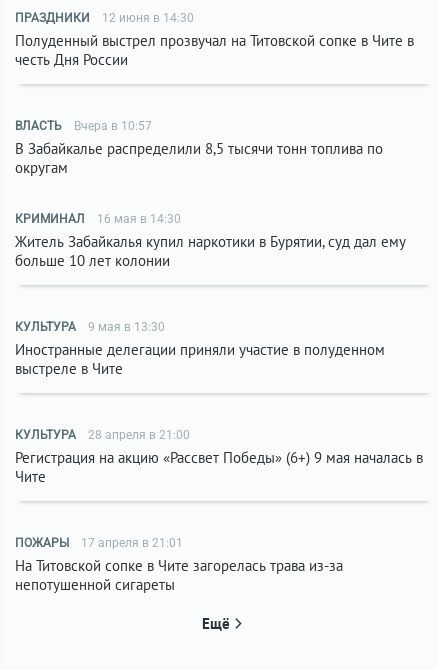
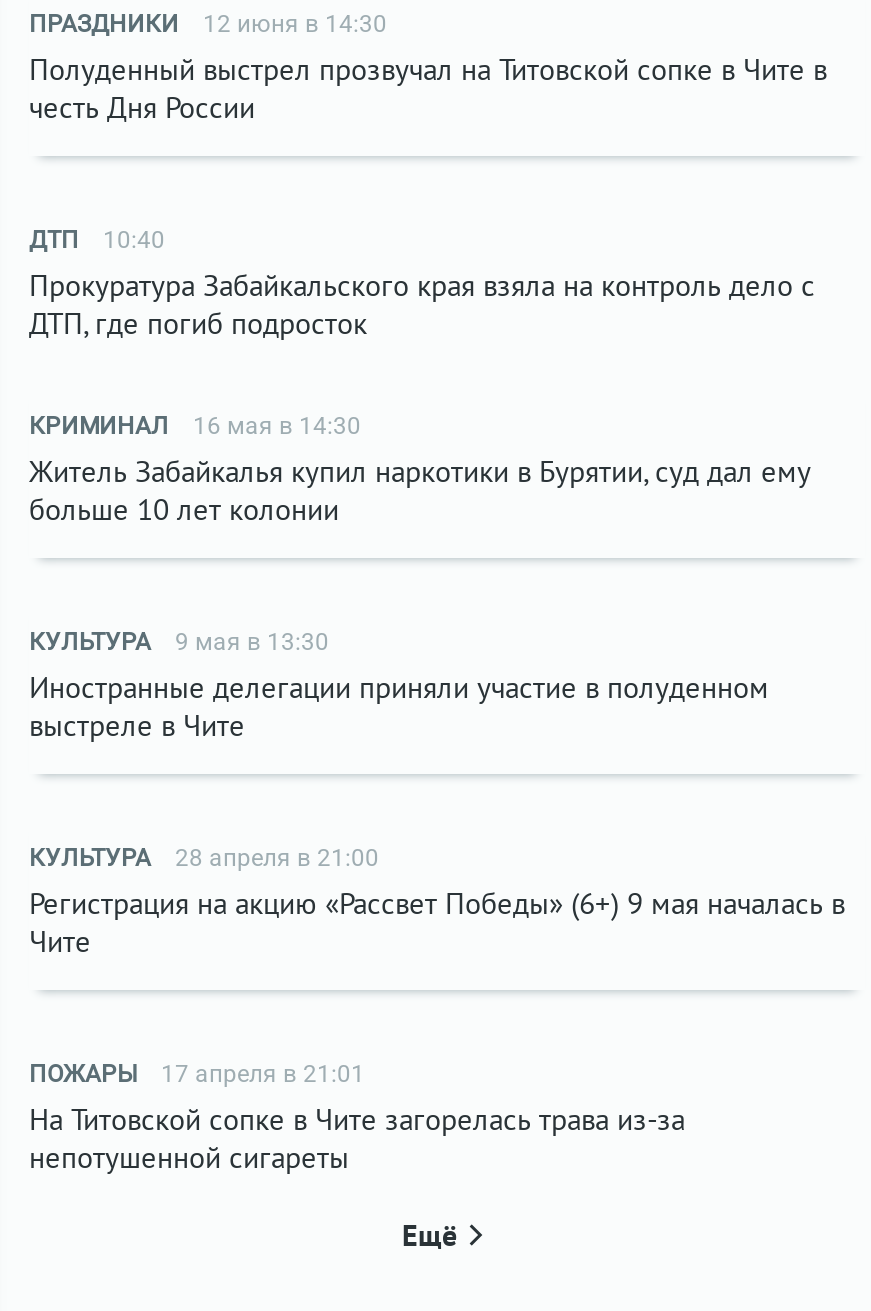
[15,119,383,177] ВЛАСТЬ | Вчера в 10:57 | В Забайкалье распределили 8,5 тысячи тонн топлива по | округам -> [29,226,815,342] ДТП | 10:40 | Прокуратура Забайкальского края взяла на контроль дело с | ДТП, где погиб подросток

